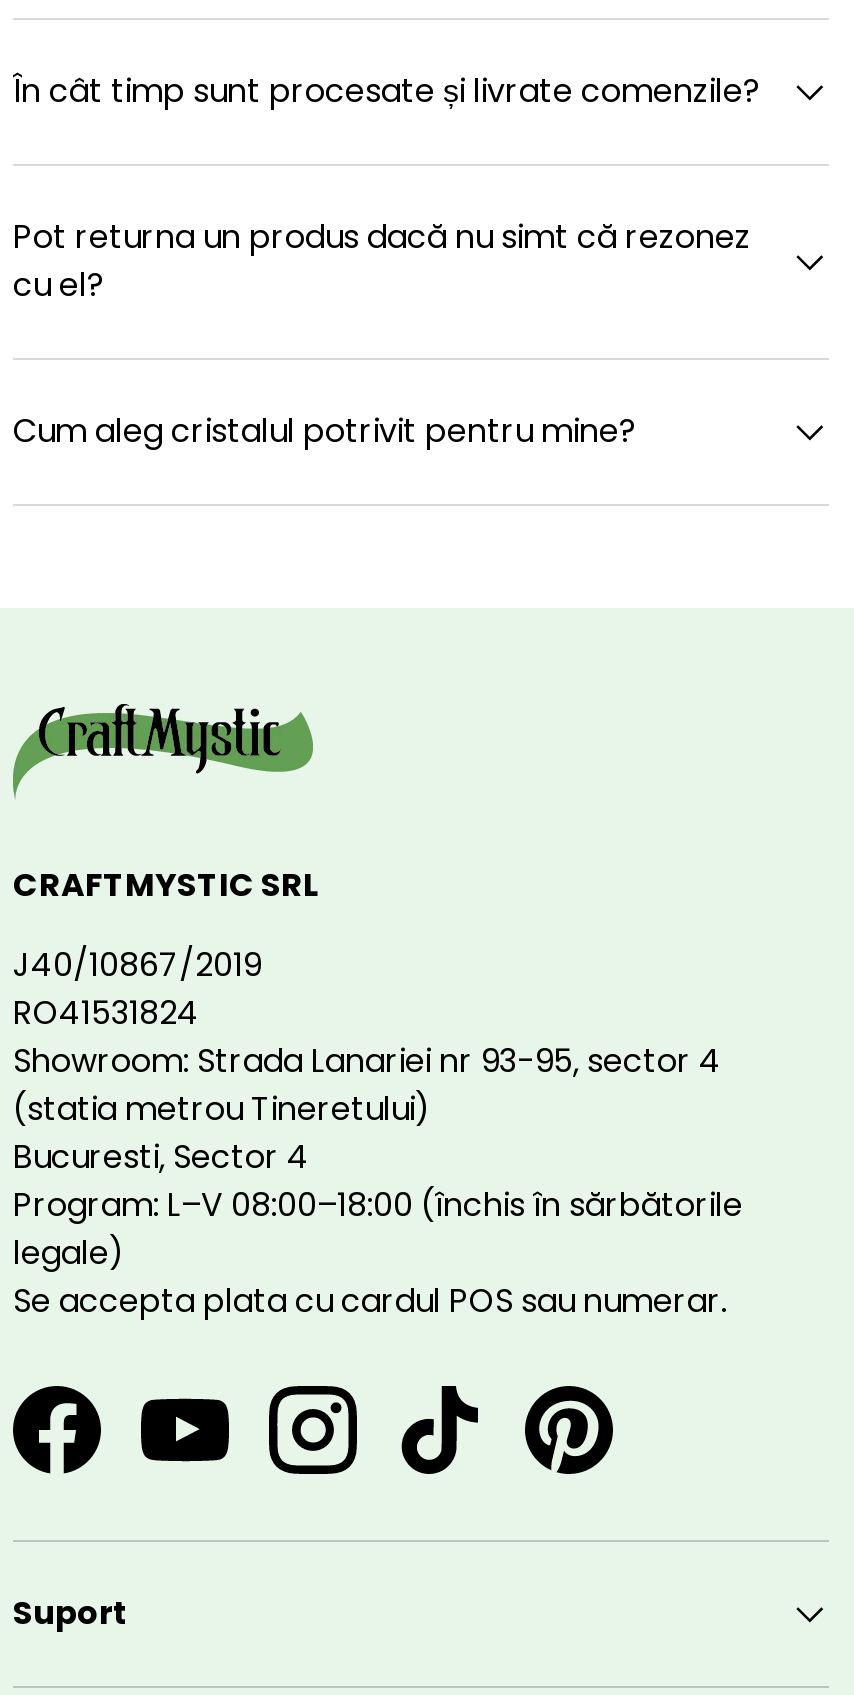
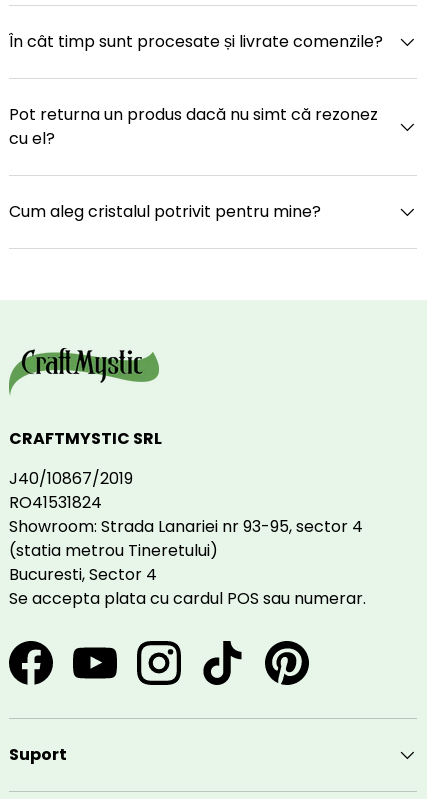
[13,1181,743,1275] Program: L–V 08:00–18:00 (închis în sărbătorile | legale) -> none

